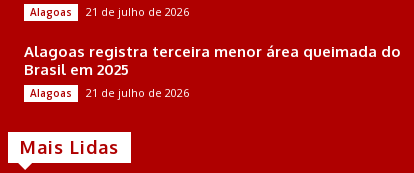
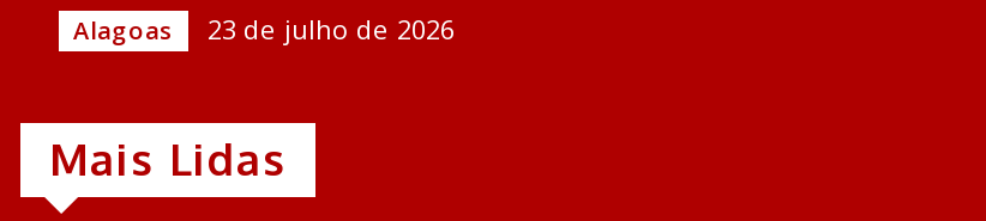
[24,4,401,100] 21 de julho de 2026 | Alagoas registra terceira menor área queimada do | Brasil em 2025 | Alagoas | 21 de julho de 2026 -> [208,10,455,46] 23 de julho de 2026

